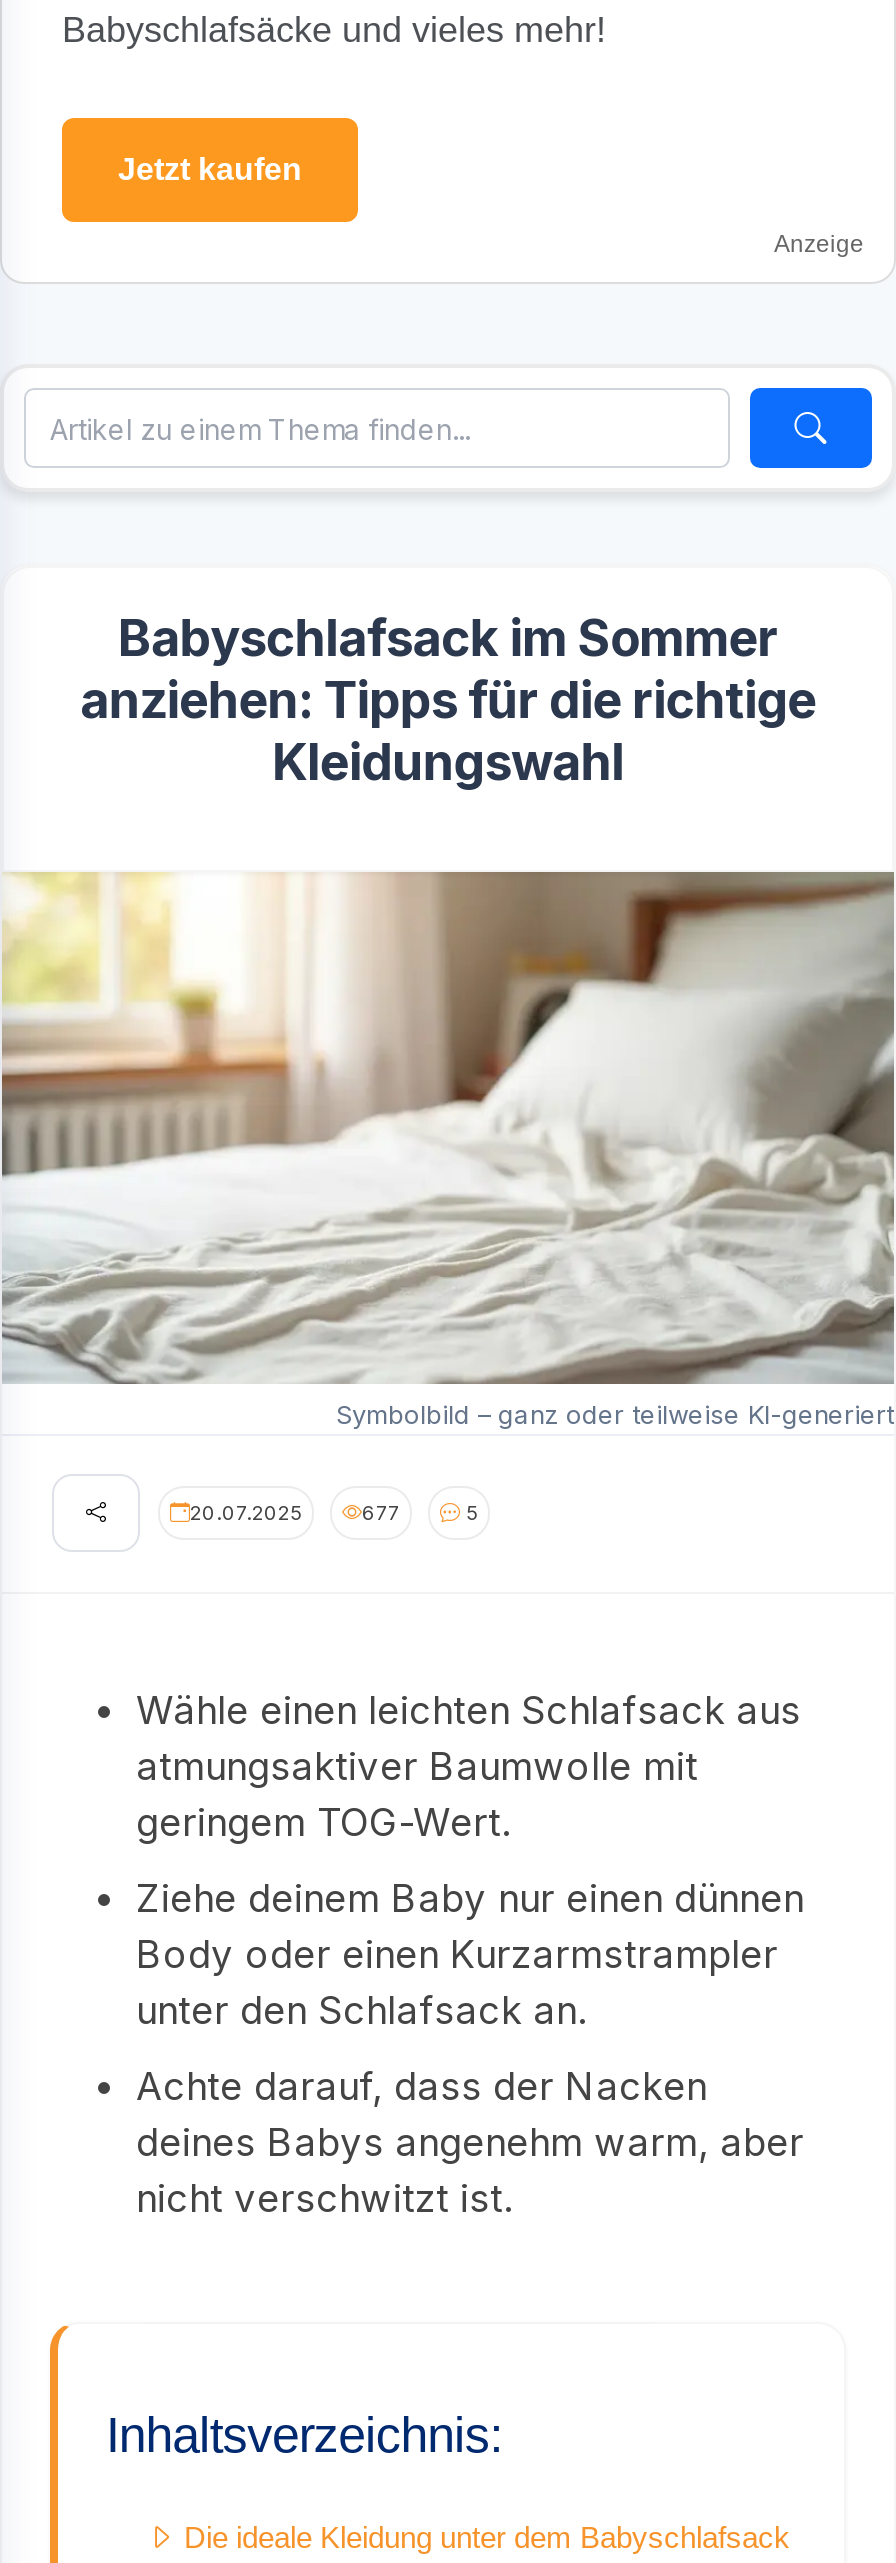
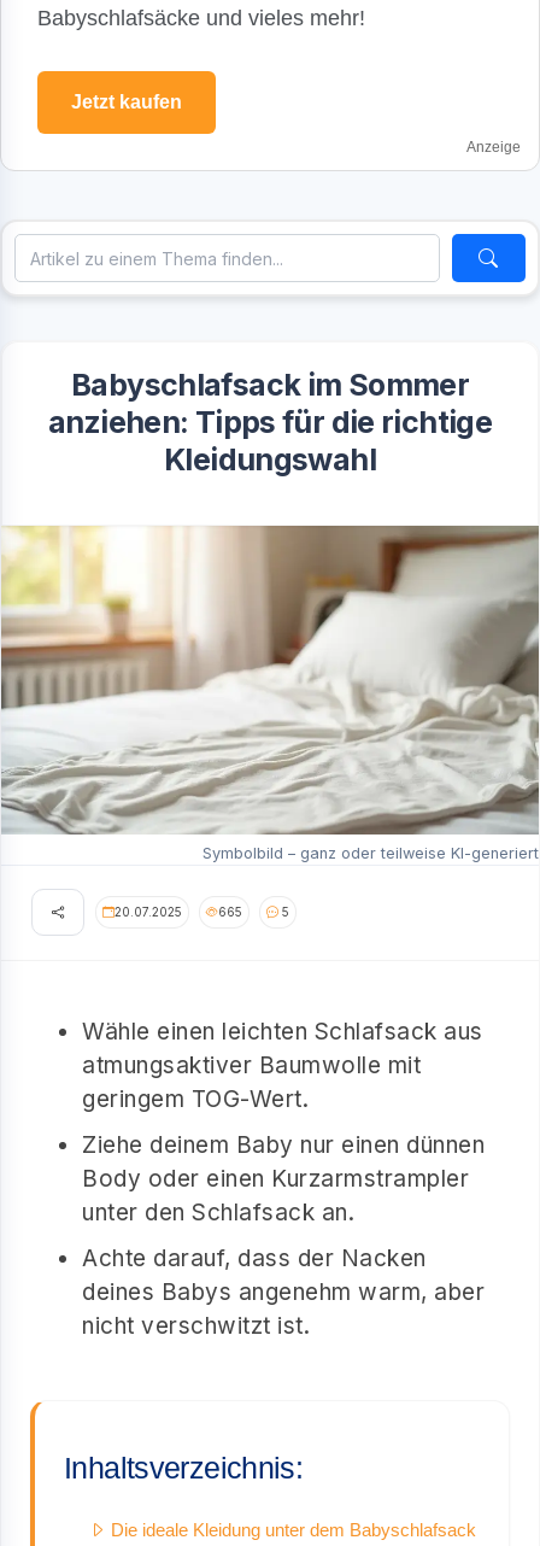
[362,1500,400,1524] 677 -> [218,905,242,919] 665

